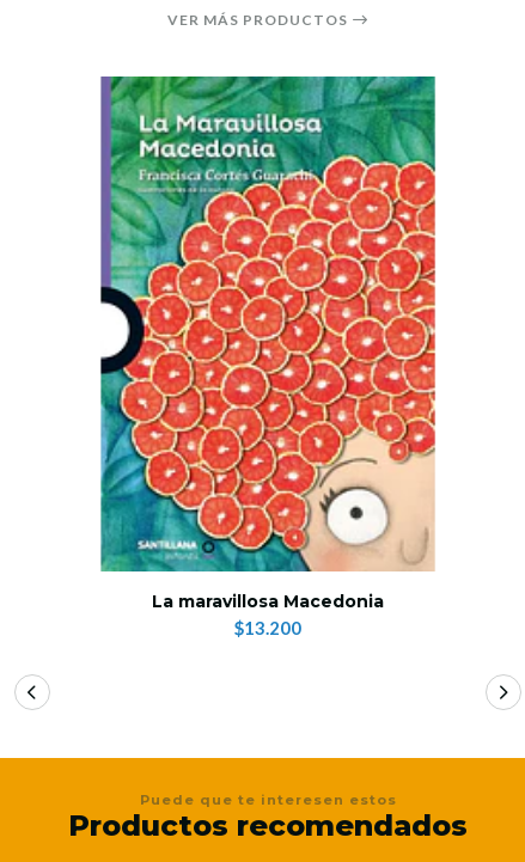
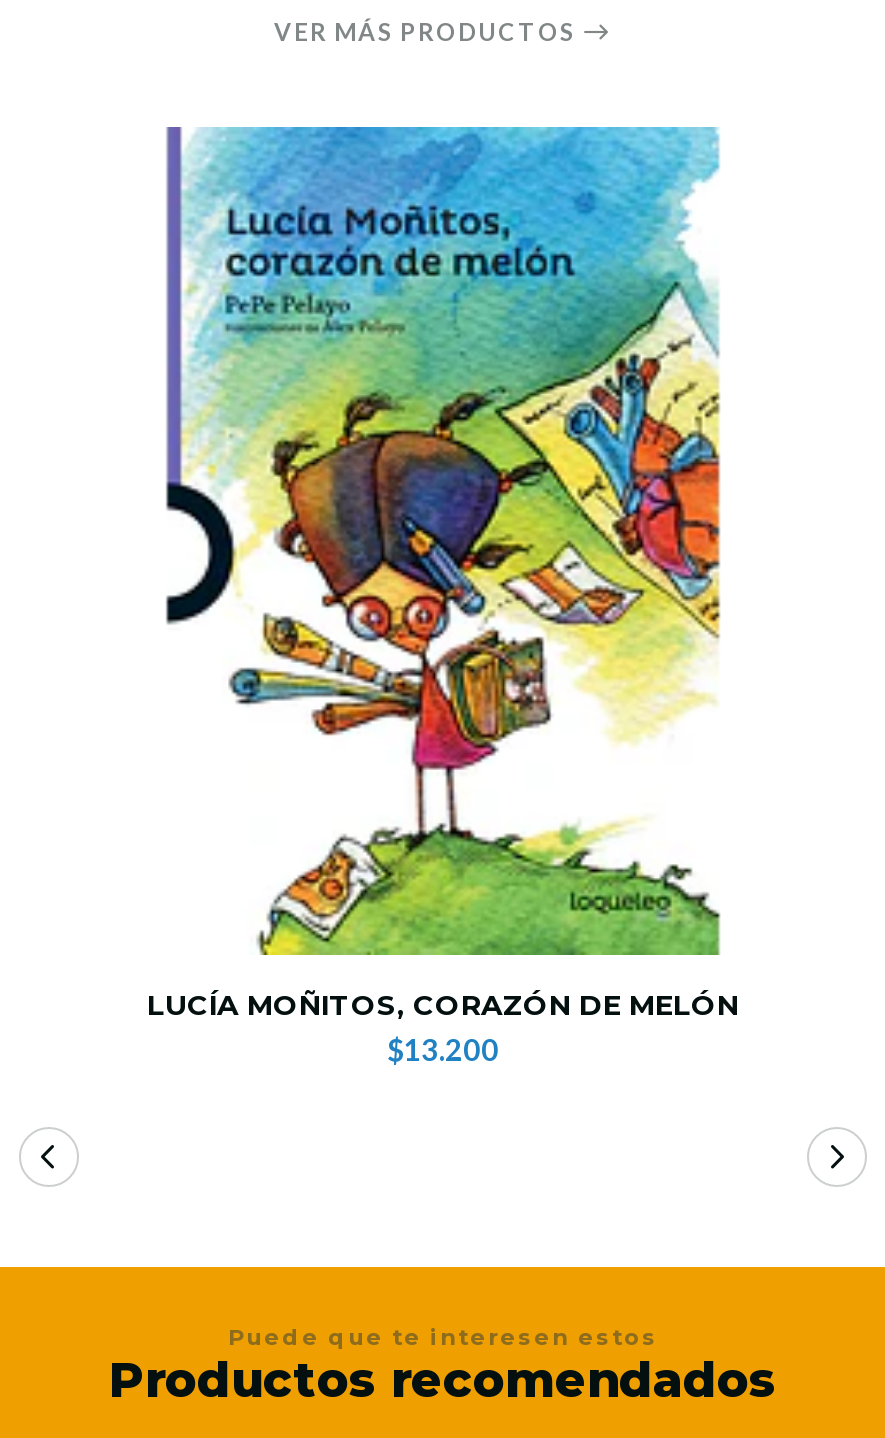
[99,75,437,612] [image] | La maravillosa Macedonia -> [147,125,739,1022] [image] | LUCÍA MOÑITOS, CORAZÓN DE MELÓN

